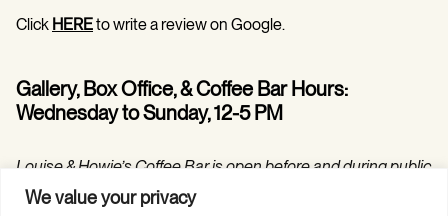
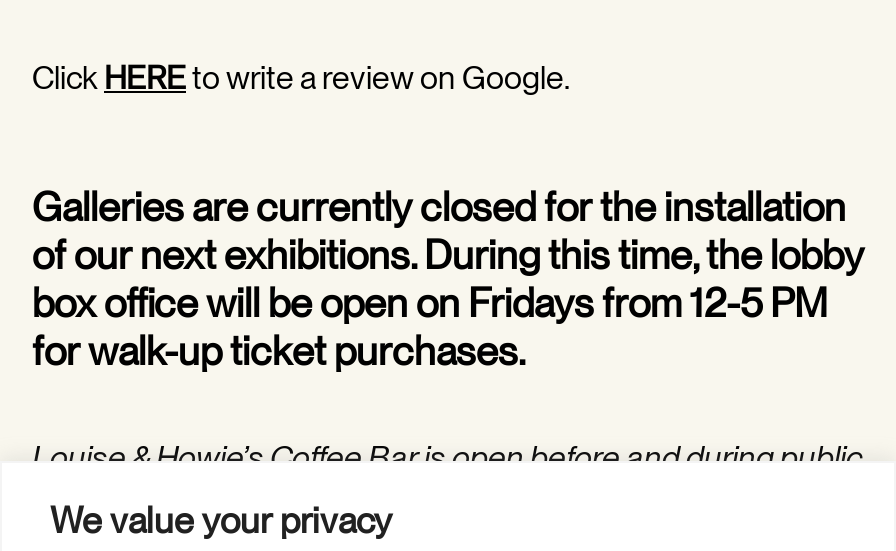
[16,77,348,125] Gallery, Box Office, & Coffee Bar Hours: | Wednesday to Sunday, 12-5 PM -> [32,184,864,376] Galleries are currently closed for the installation | of our next exhibitions. During this time, the lobby | box office will be open on Fridays from 12-5 PM | for walk-up ticket purchases.

